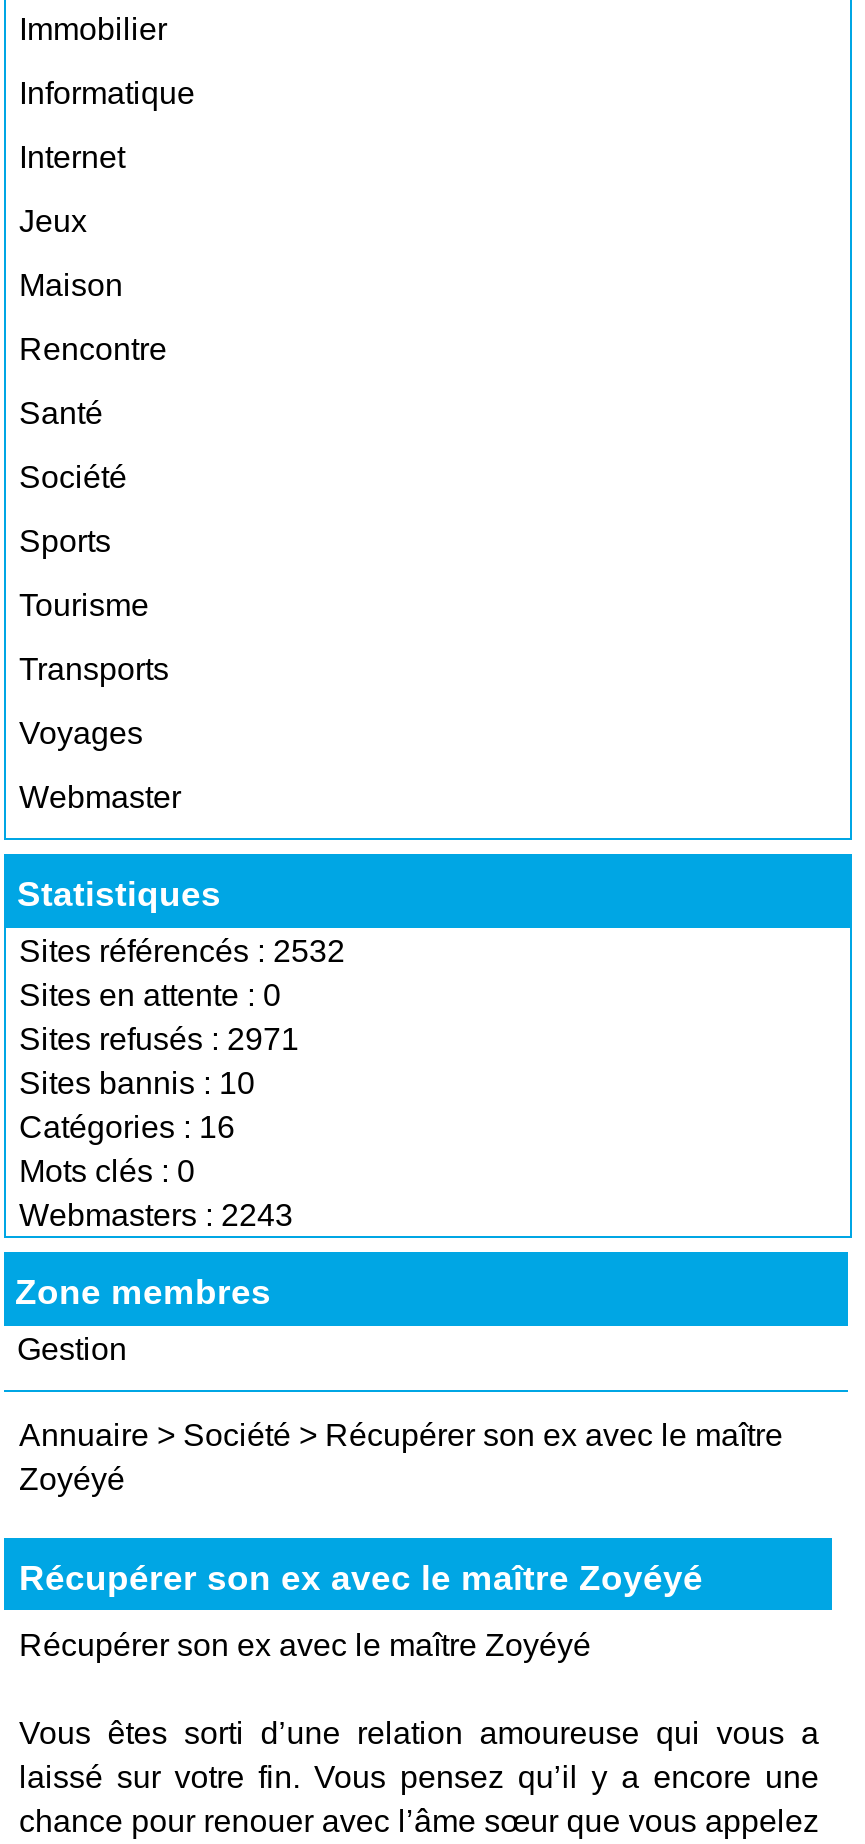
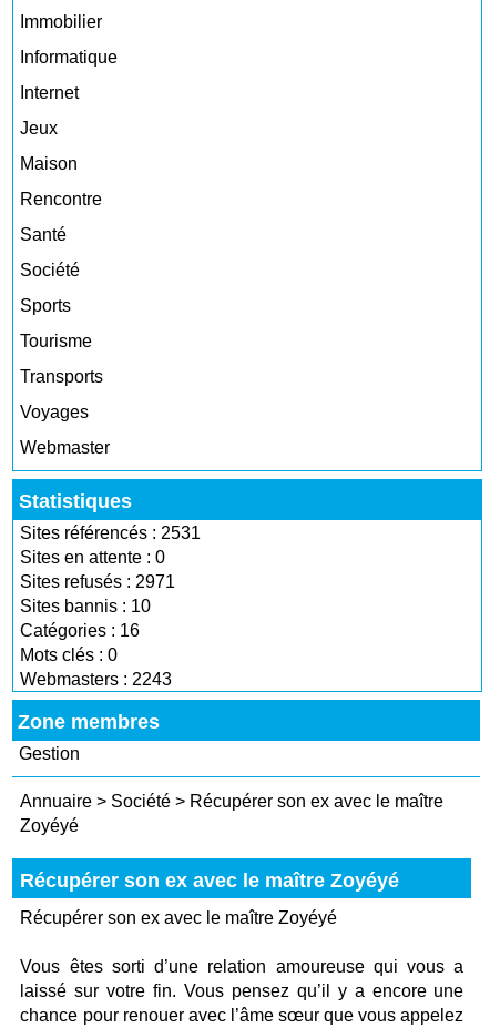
[19,934,345,968] Sites référencés : 2532 -> [20,523,201,542] Sites référencés : 2531

